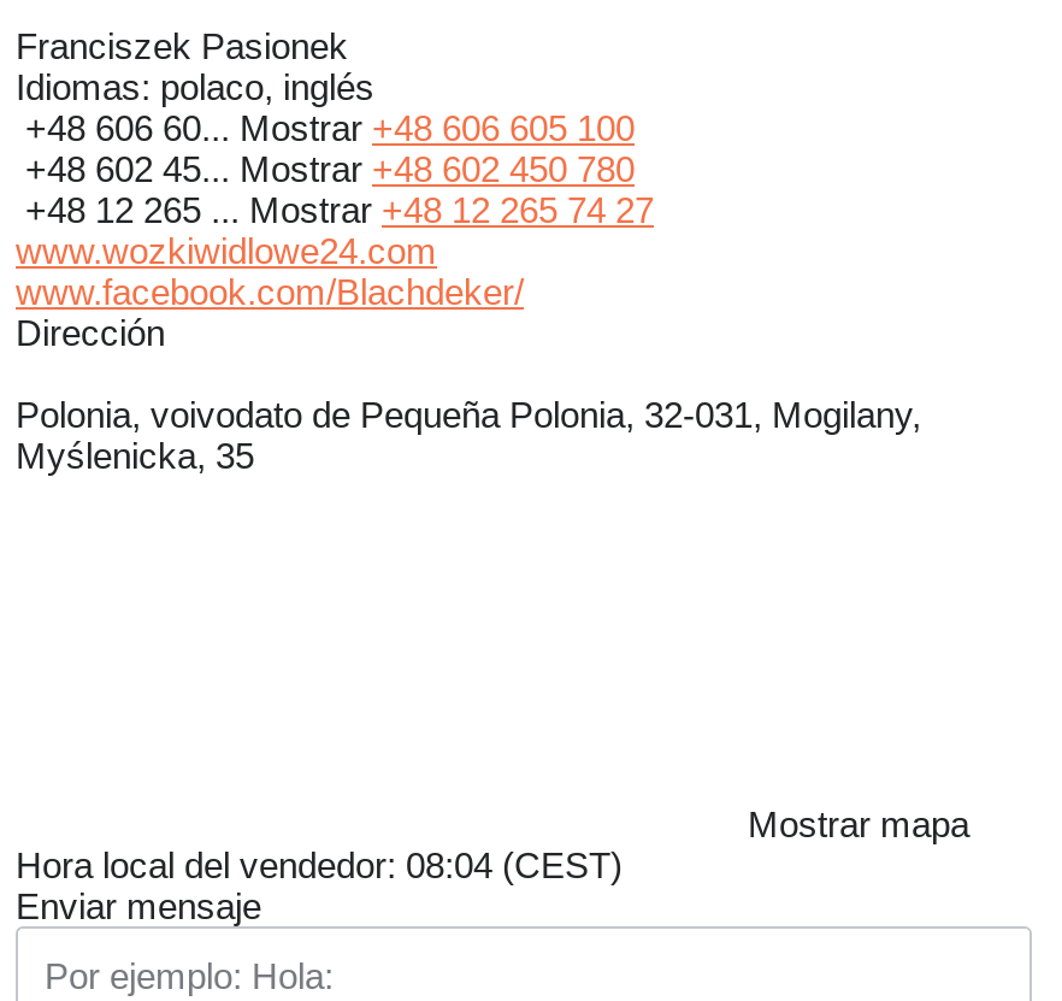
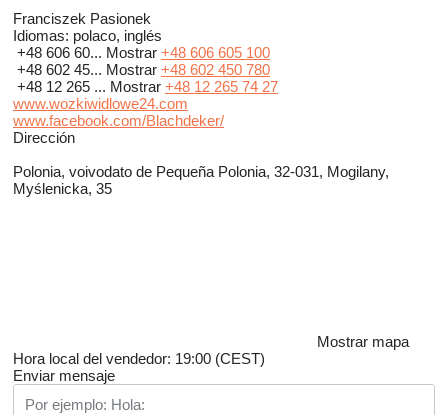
[16,845,623,886] Hora local del vendedor: 08:04 (CEST) -> [13,350,265,367] Hora local del vendedor: 19:00 (CEST)

